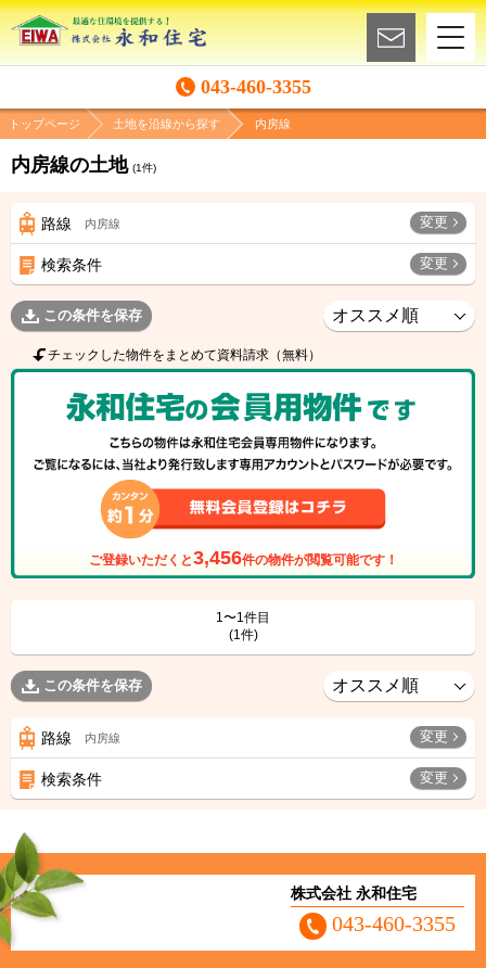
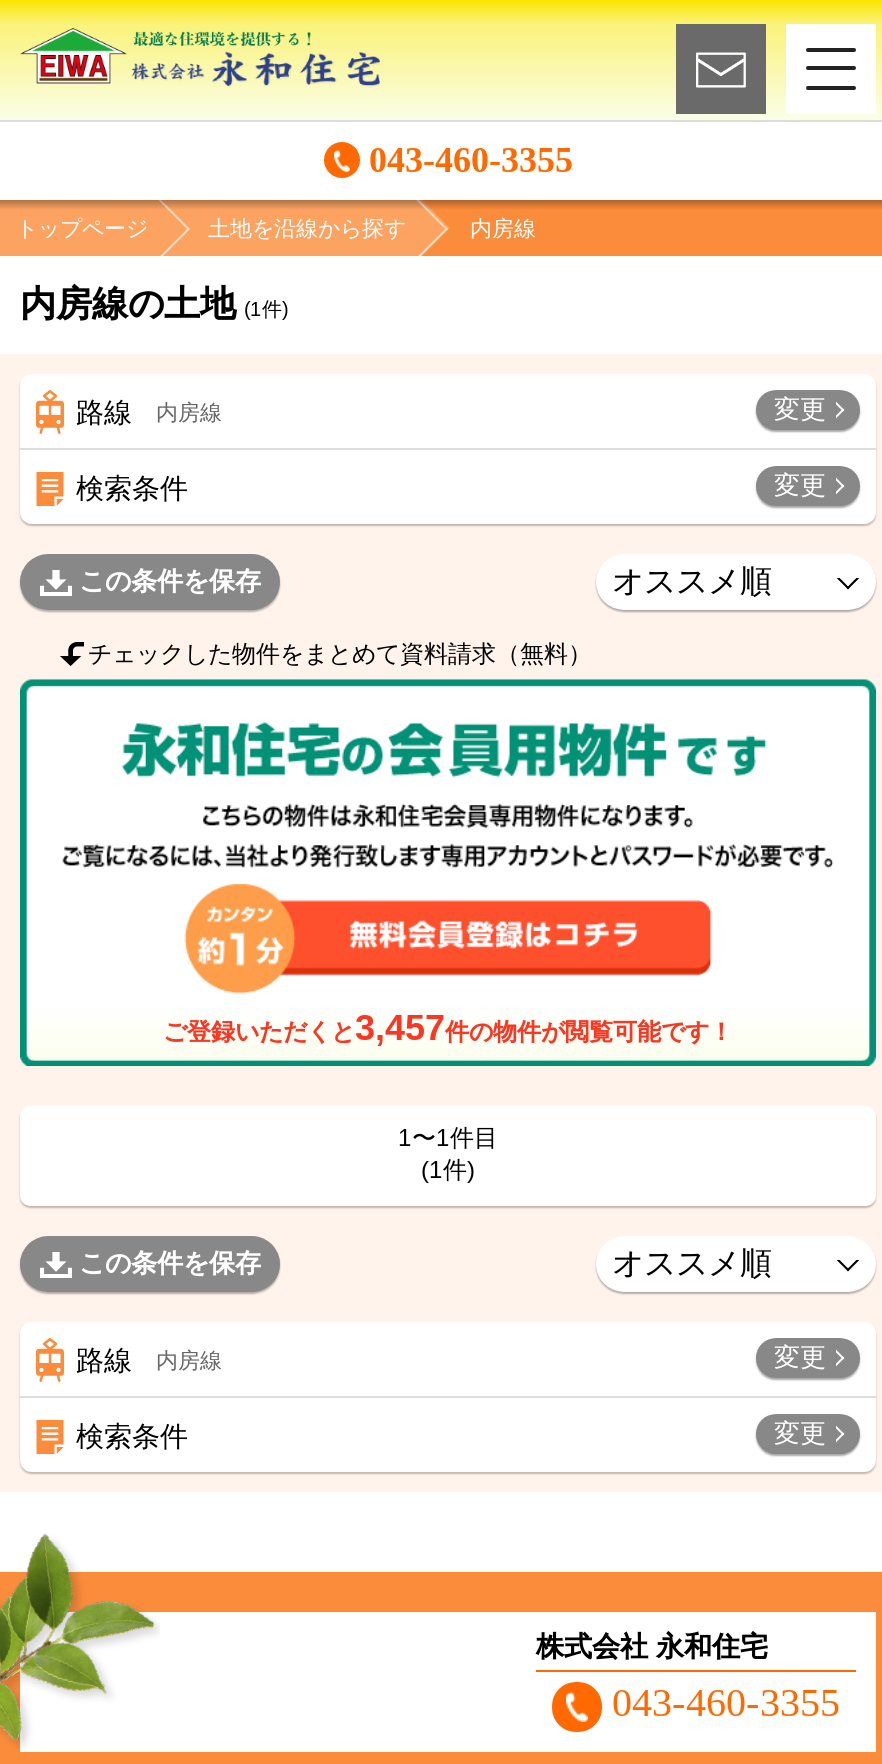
[88,547,398,569] ご登録いただくと3,456件の物件が閲覧可能です！ -> [163,1008,733,1048] ご登録いただくと3,457件の物件が閲覧可能です！

